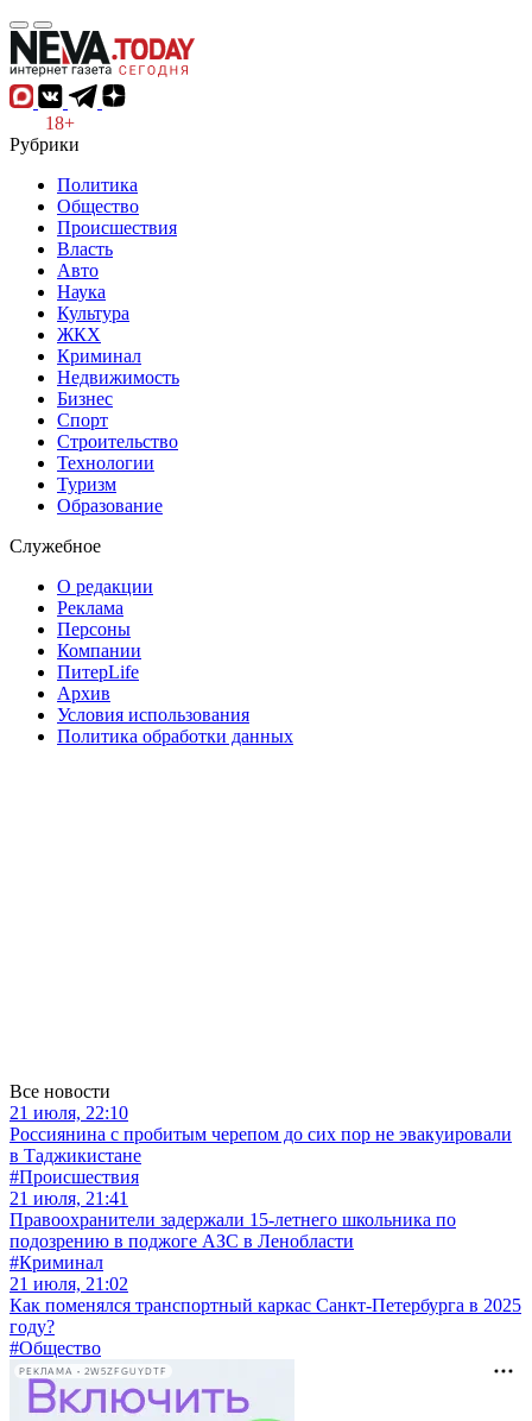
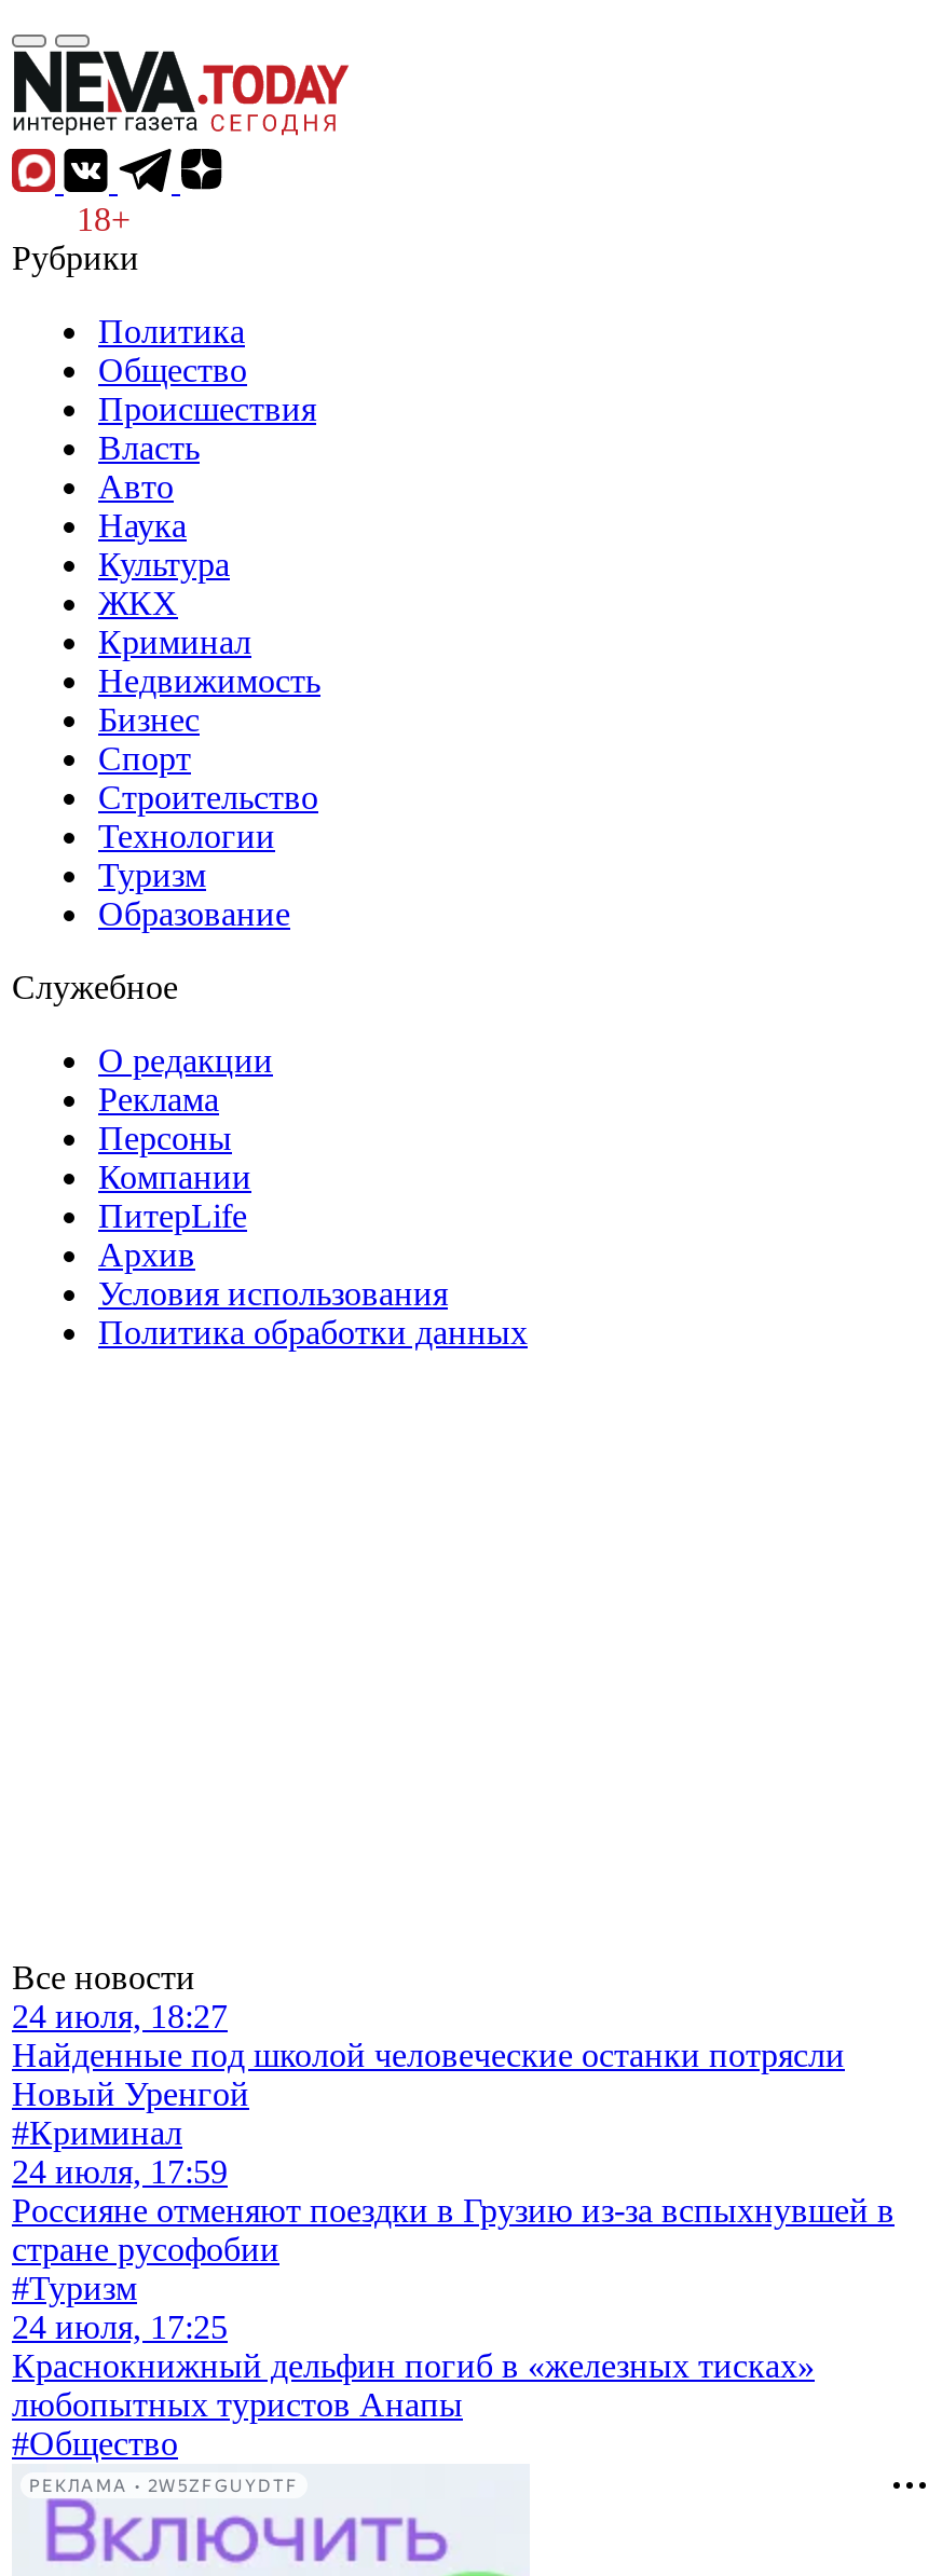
[9,1103,512,1251] 21 июля, 22:10 | Россиянина с пробитым черепом до сих пор не эвакуировали | в Таджикистане | #Происшествия | 21 июля, 21:41 | Правоохранители задержали 15-летнего школьника по | подозрению в поджоге АЗС в Ленобласти -> [12,1998,845,2112] 24 июля, 18:27 | Найденные под школой человеческие останки потрясли | Новый Уренгой
moved [9,1252,103,1272] -> [12,2114,182,2151]: #Криминал
[9,1274,521,1337] 21 июля, 21:02 | Как поменялся транспортный каркас Санкт-Петербурга в 2025 | году? -> [12,2153,895,2423] 24 июля, 17:59 | Россияне отменяют поездки в Грузию из-за вспыхнувшей в | стране русофобии | #Туризм | 24 июля, 17:25 | Краснокнижный дельфин погиб в «железных тисках» | любопытных туристов Анапы

